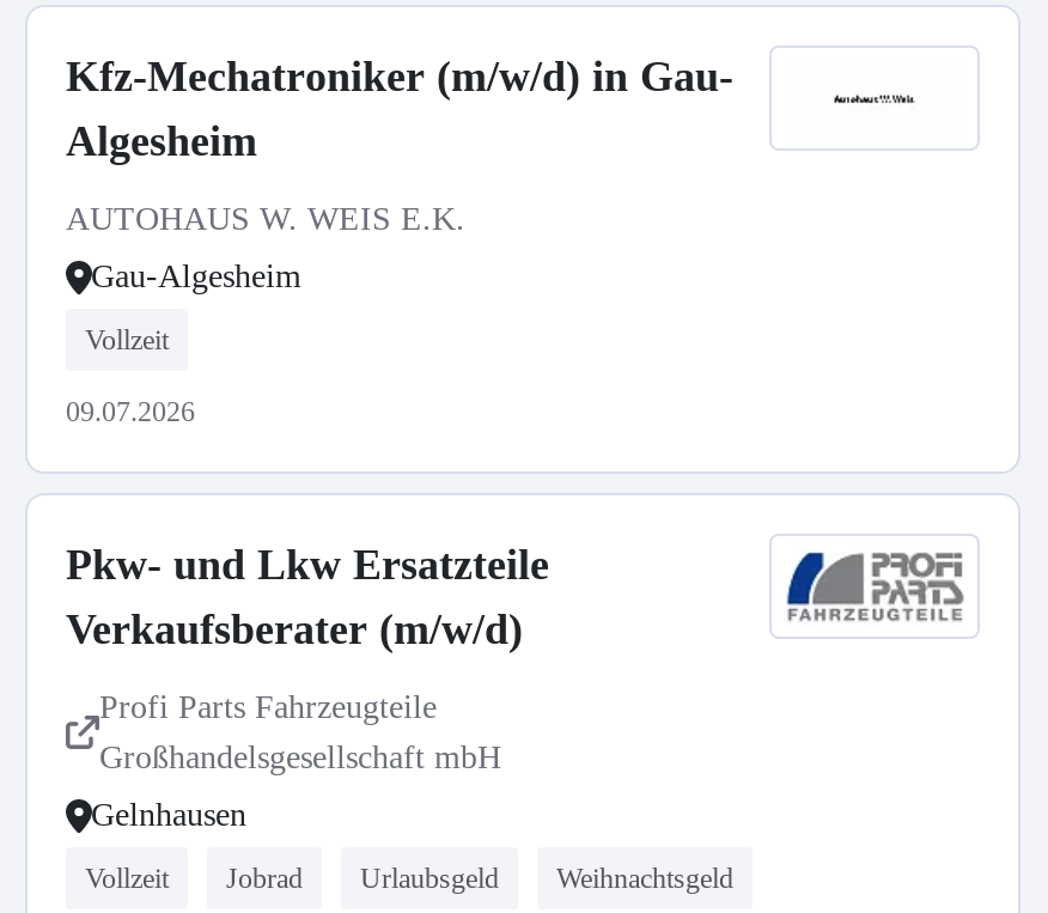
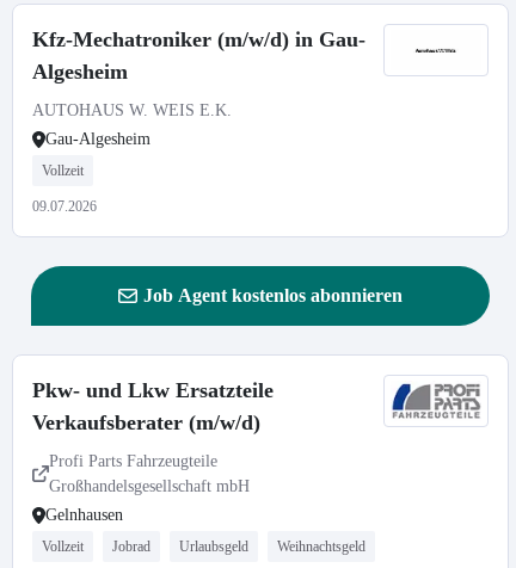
none -> [143,285,403,305] Job Agent kostenlos abonnieren

